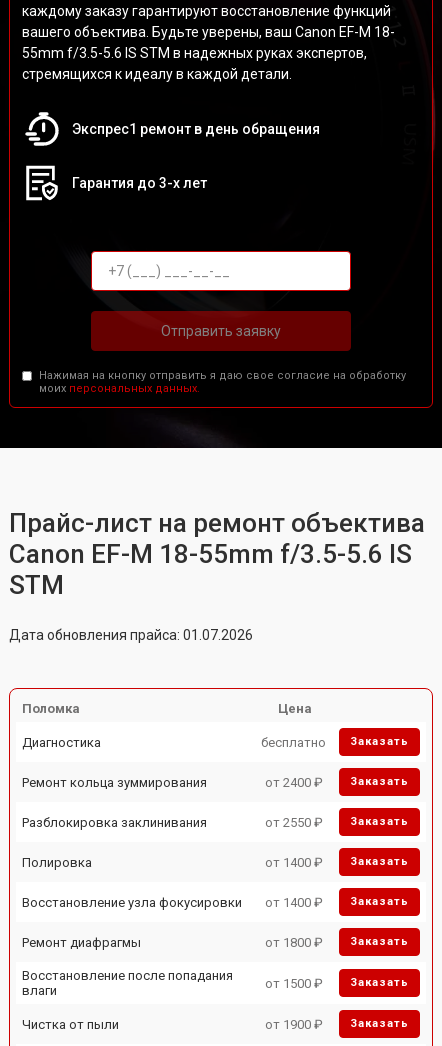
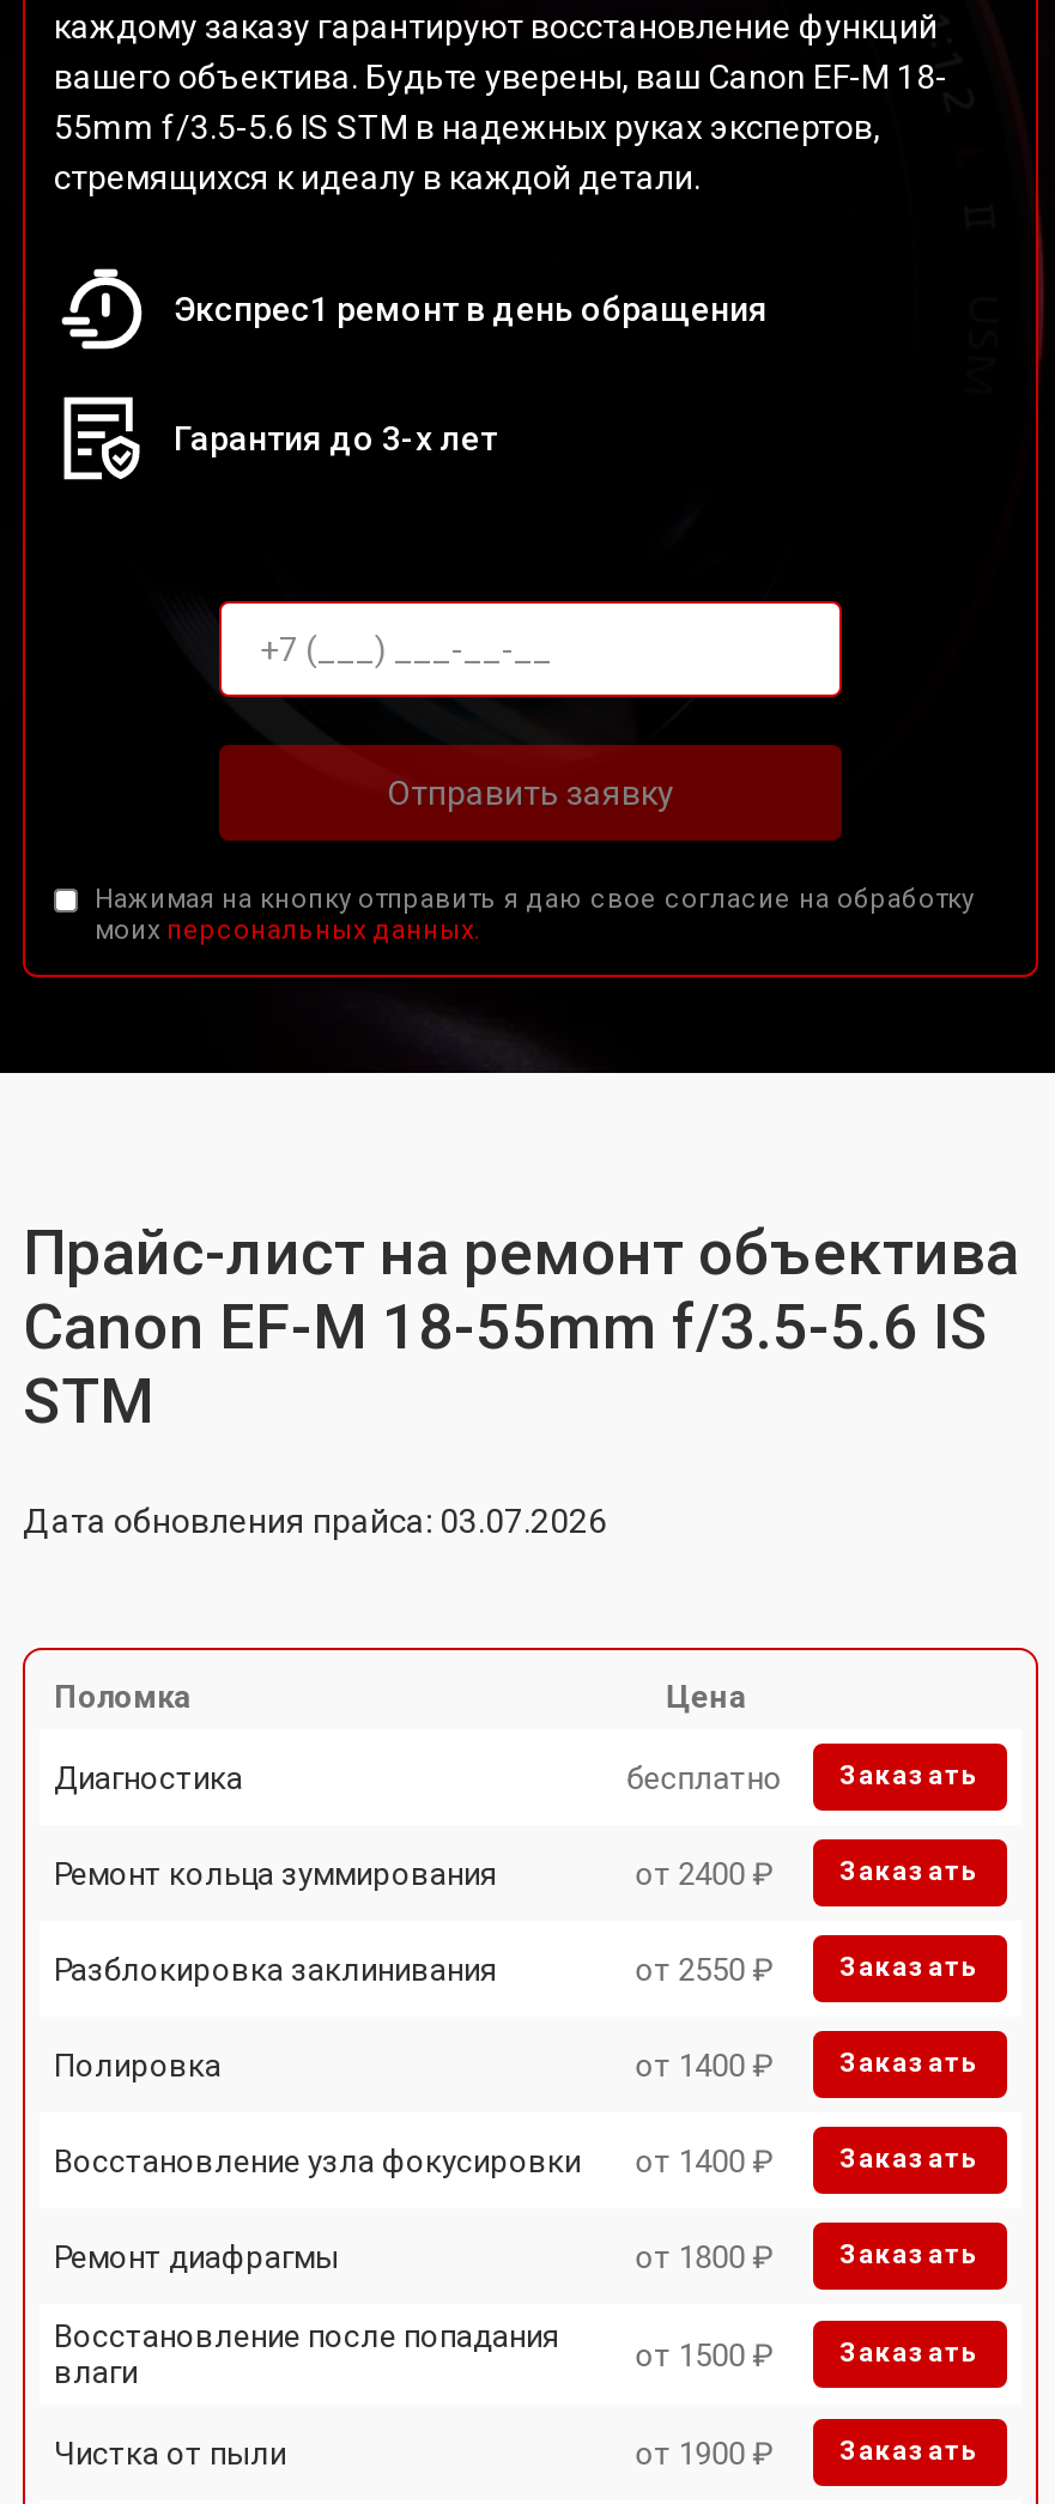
[9,627,253,643] Дата обновления прайса: 01.07.2026 -> [23,1502,607,1540] Дата обновления прайса: 03.07.2026

